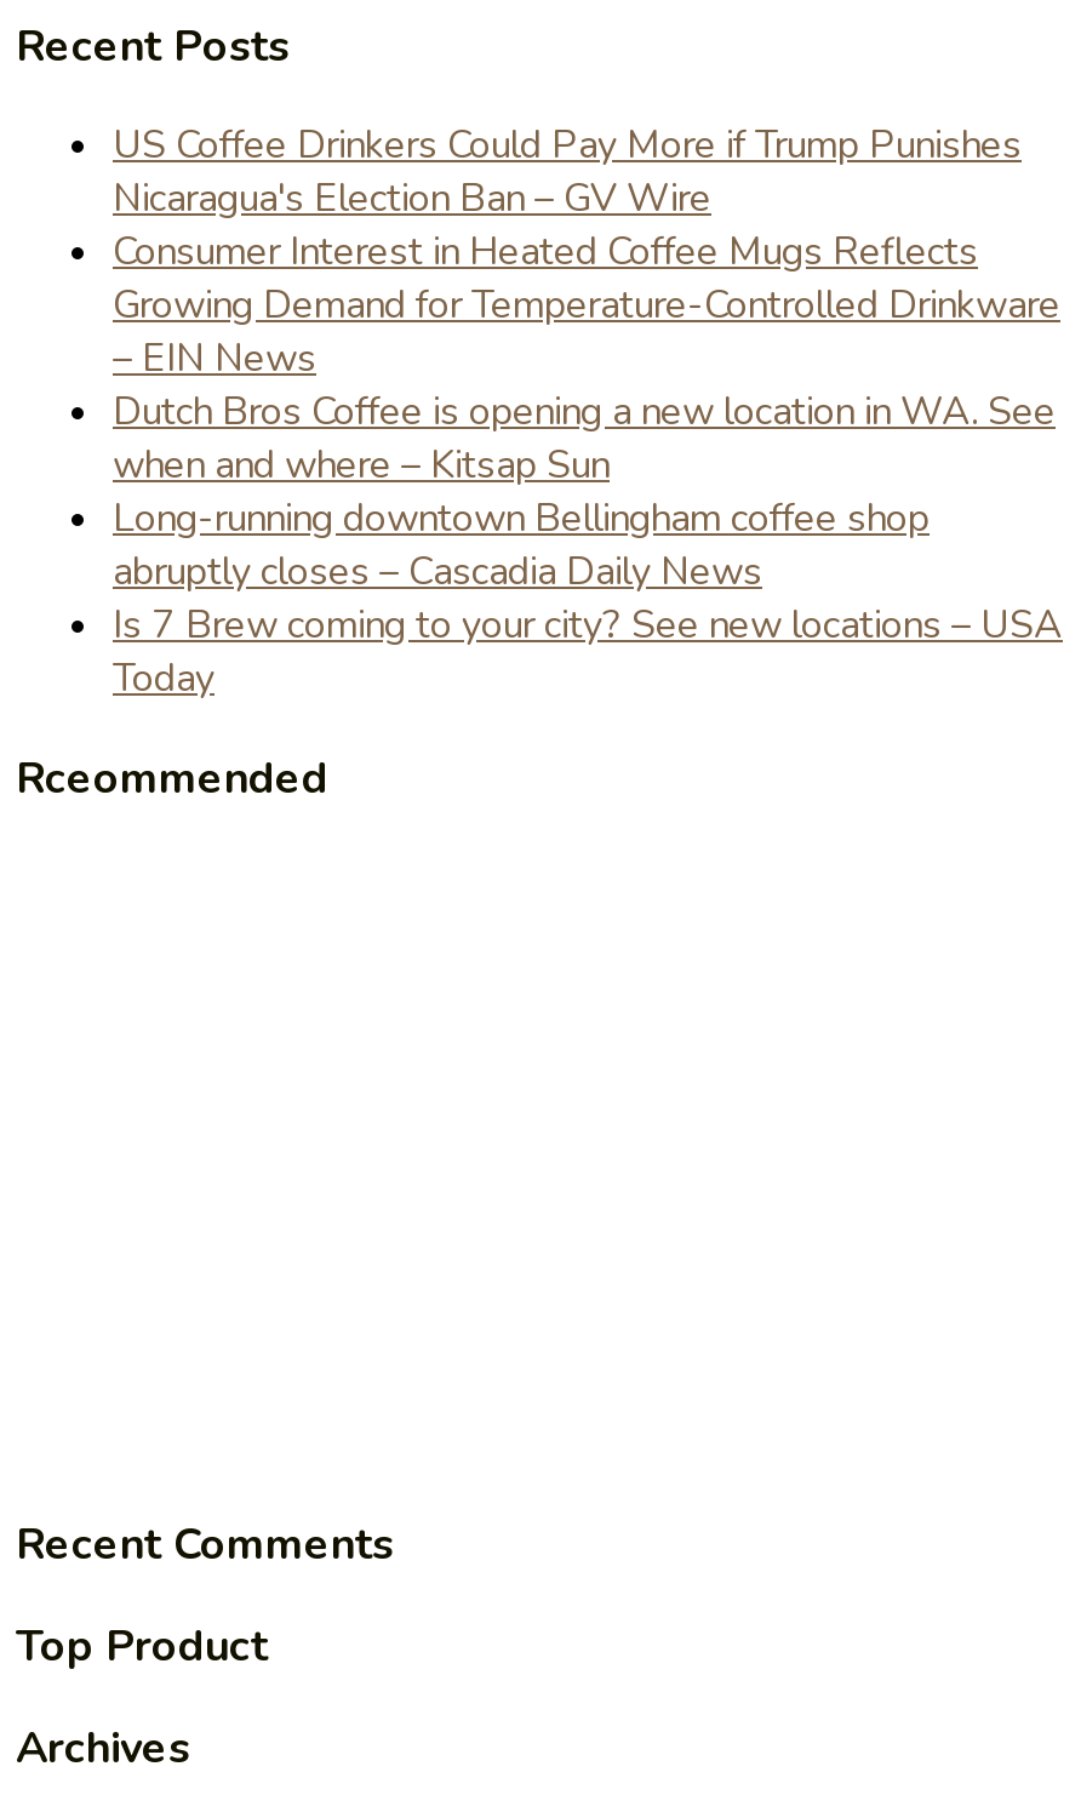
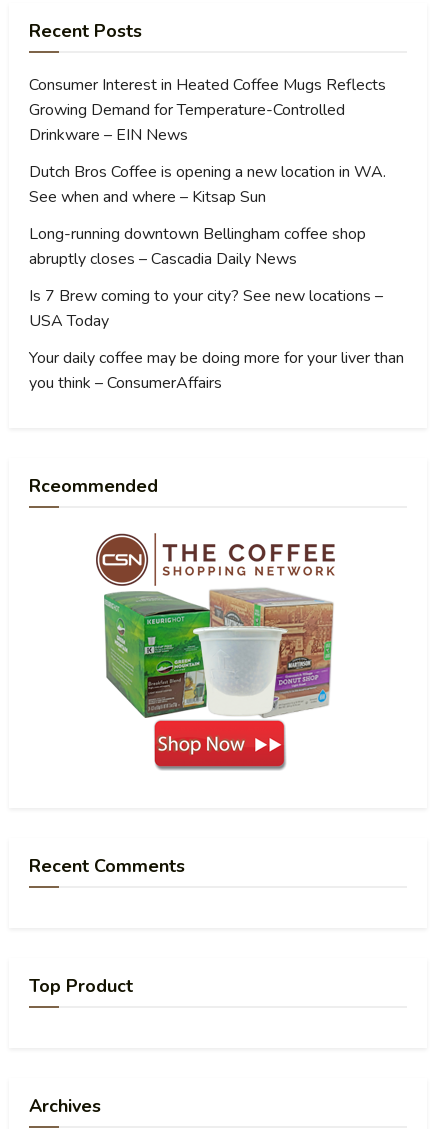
[113,118,1022,224] US Coffee Drinkers Could Pay More if Trump Punishes | Nicaragua's Election Ban – GV Wire -> none
moved [113,224,978,278] -> [29,74,386,96]: Consumer Interest in Heated Coffee Mugs Reflects
[113,598,1063,704] Is 7 Brew coming to your city? See new locations – USA | Today -> [29,285,404,394] Is 7 Brew coming to your city? See new locations – | USA Today | Your daily coffee may be doing more for your liver than | you think – ConsumerAffairs
none -> [97,532,336,771] [image]

